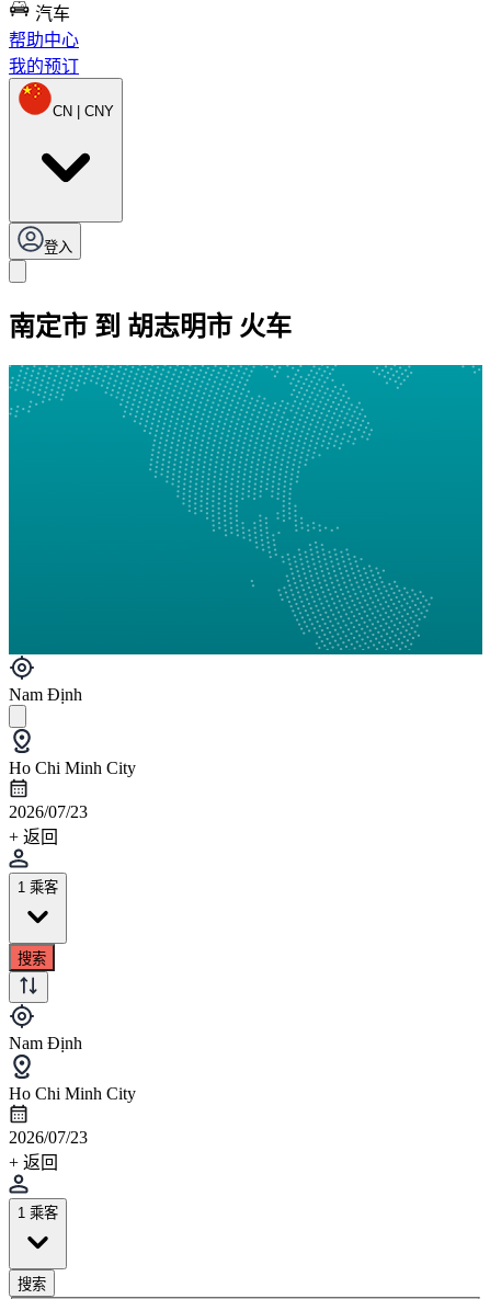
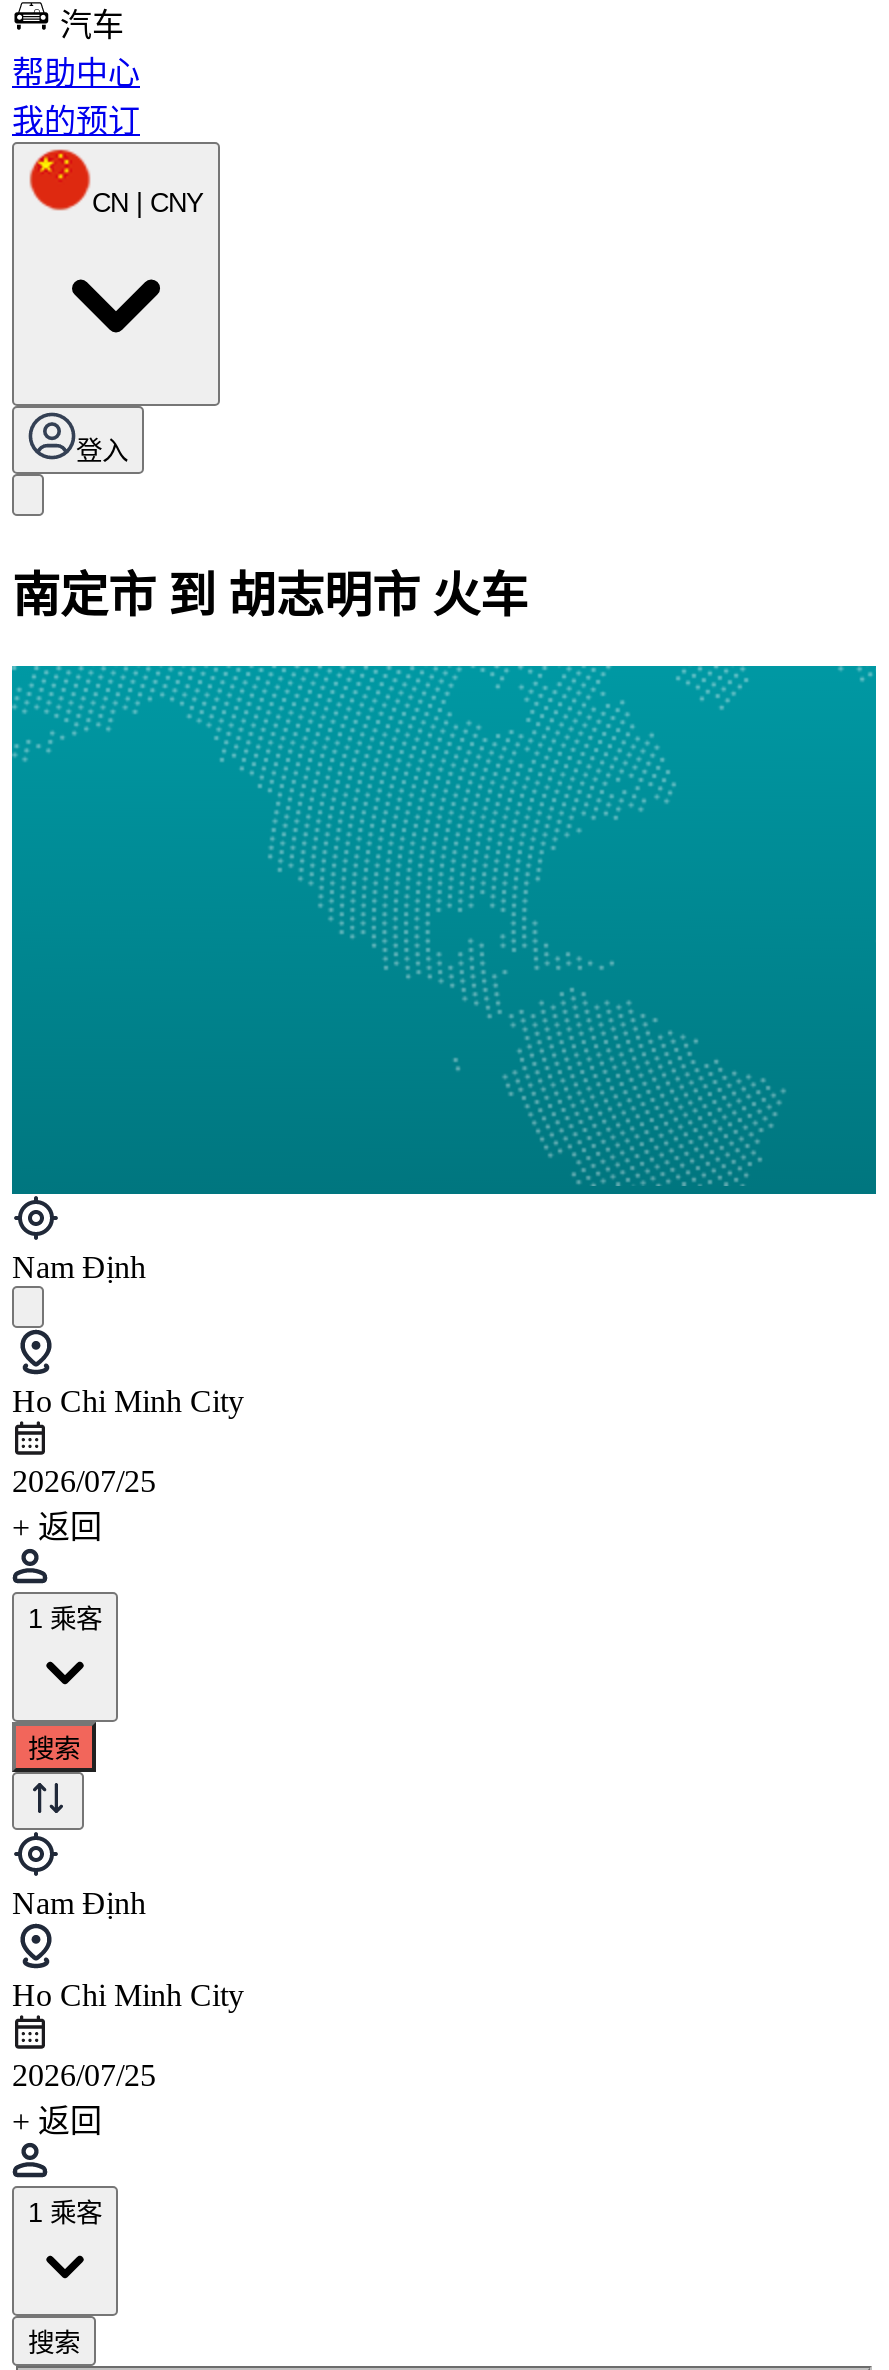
[9,802,88,821] 2026/07/23 -> [12,1464,156,1498] 2026/07/25
[9,1128,88,1146] 2026/07/23 -> [12,2058,156,2092] 2026/07/25

